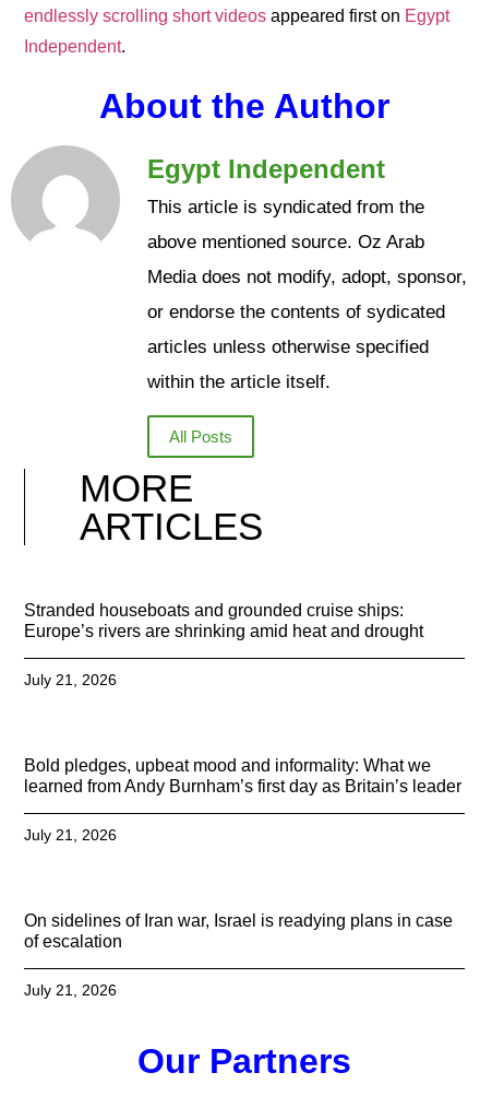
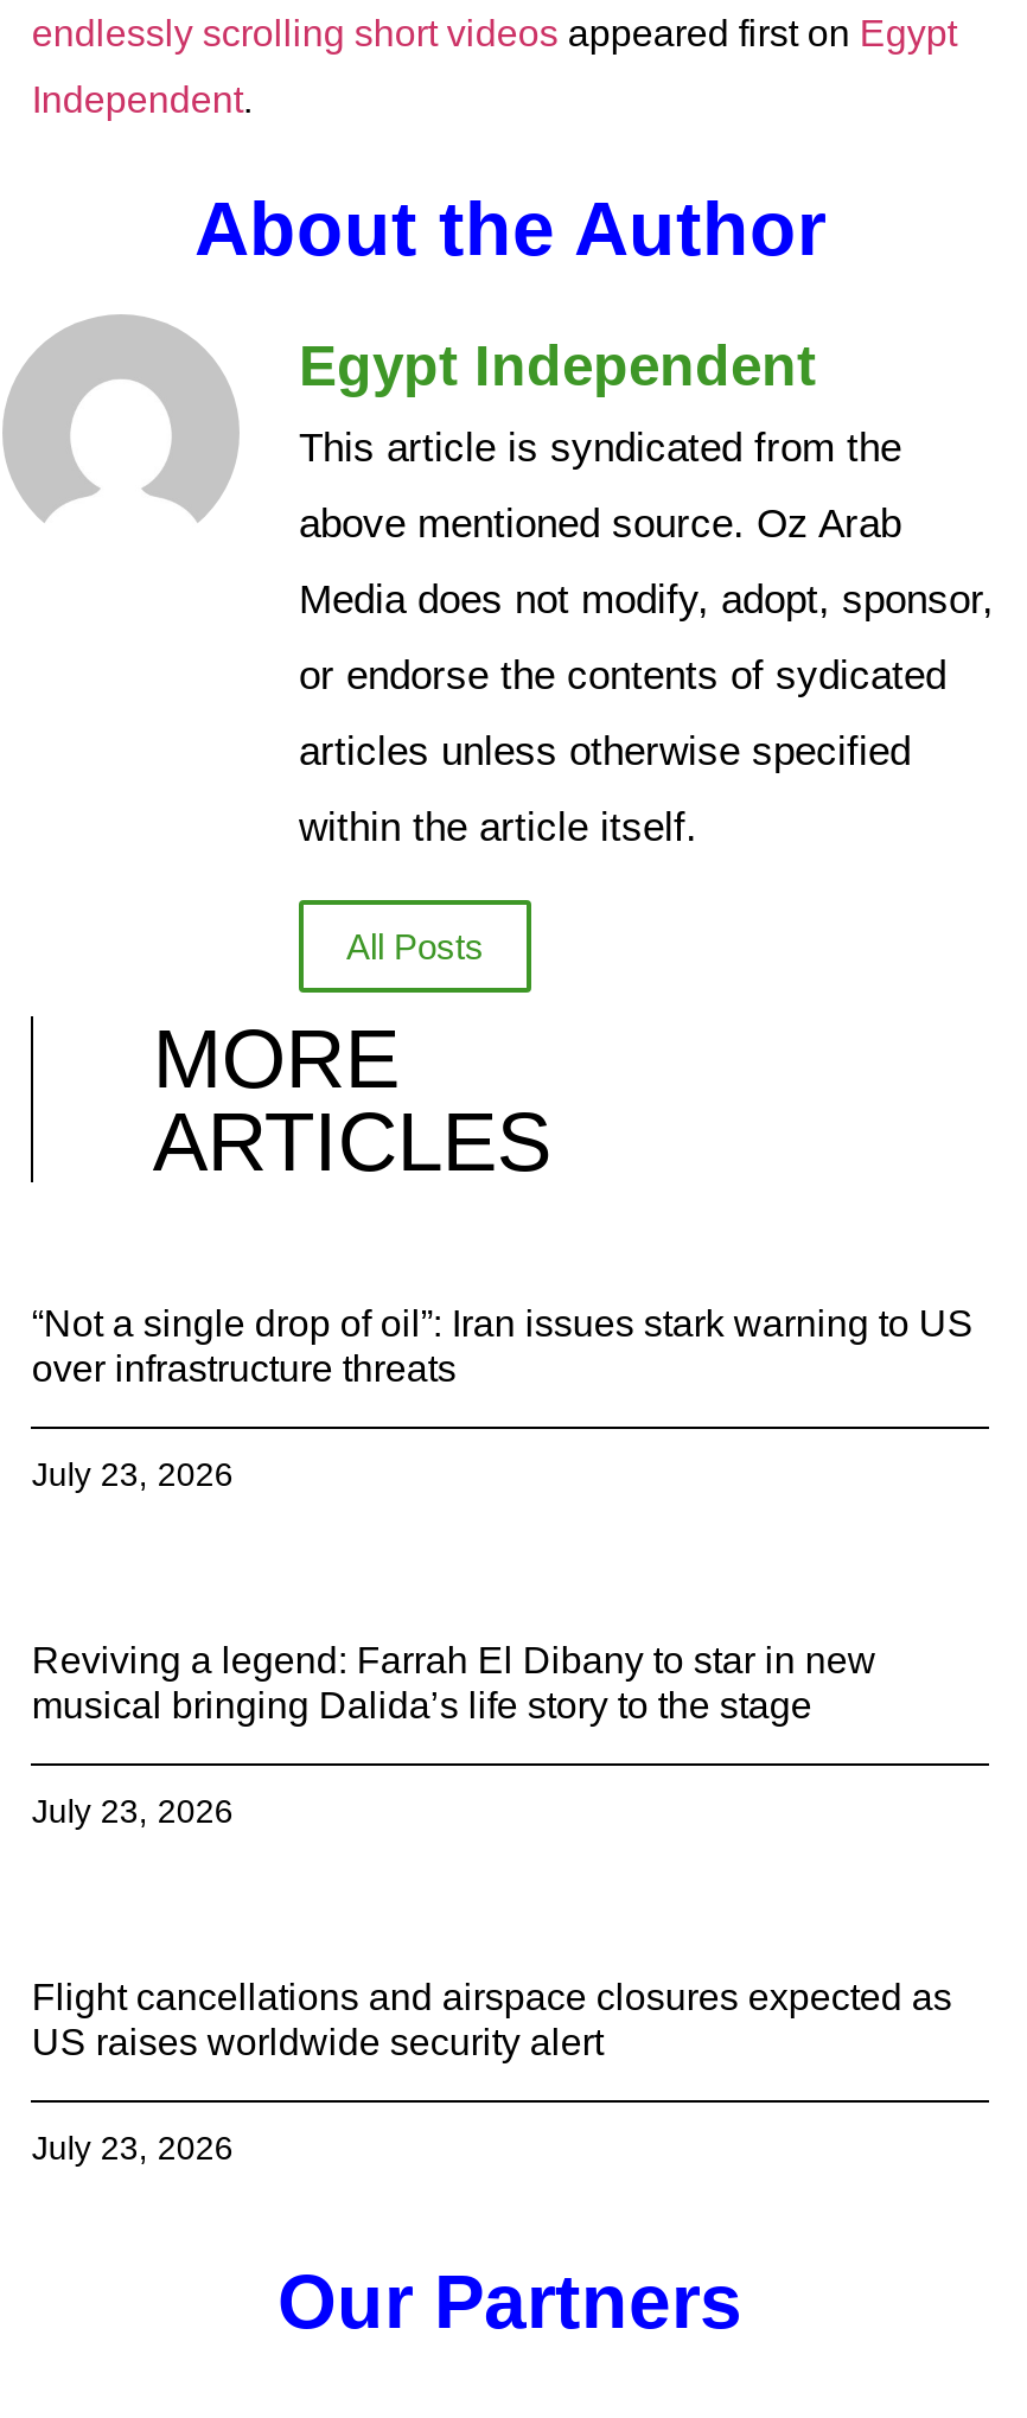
[24,600,424,640] Stranded houseboats and grounded cruise ships: | Europe’s rivers are shrinking amid heat and drought -> [32,1302,973,1387] “Not a single drop of oil”: Iran issues stark warning to US | over infrastructure threats
[24,670,117,688] July 21, 2026 -> [32,1454,233,1492] July 23, 2026
[24,756,462,795] Bold pledges, upbeat mood and informality: What we | learned from Andy Burnham’s first day as Britain’s leader -> [32,1639,876,1724] Reviving a legend: Farrah El Dibany to star in new | musical bringing Dalida’s life story to the stage
[24,826,117,843] July 21, 2026 -> [32,1791,233,1829] July 23, 2026
[24,911,453,950] On sidelines of Iran war, Israel is readying plans in case | of escalation -> [32,1976,952,2061] Flight cancellations and airspace closures expected as | US raises worldwide security alert
[24,981,117,998] July 21, 2026 -> [32,2127,233,2165] July 23, 2026

